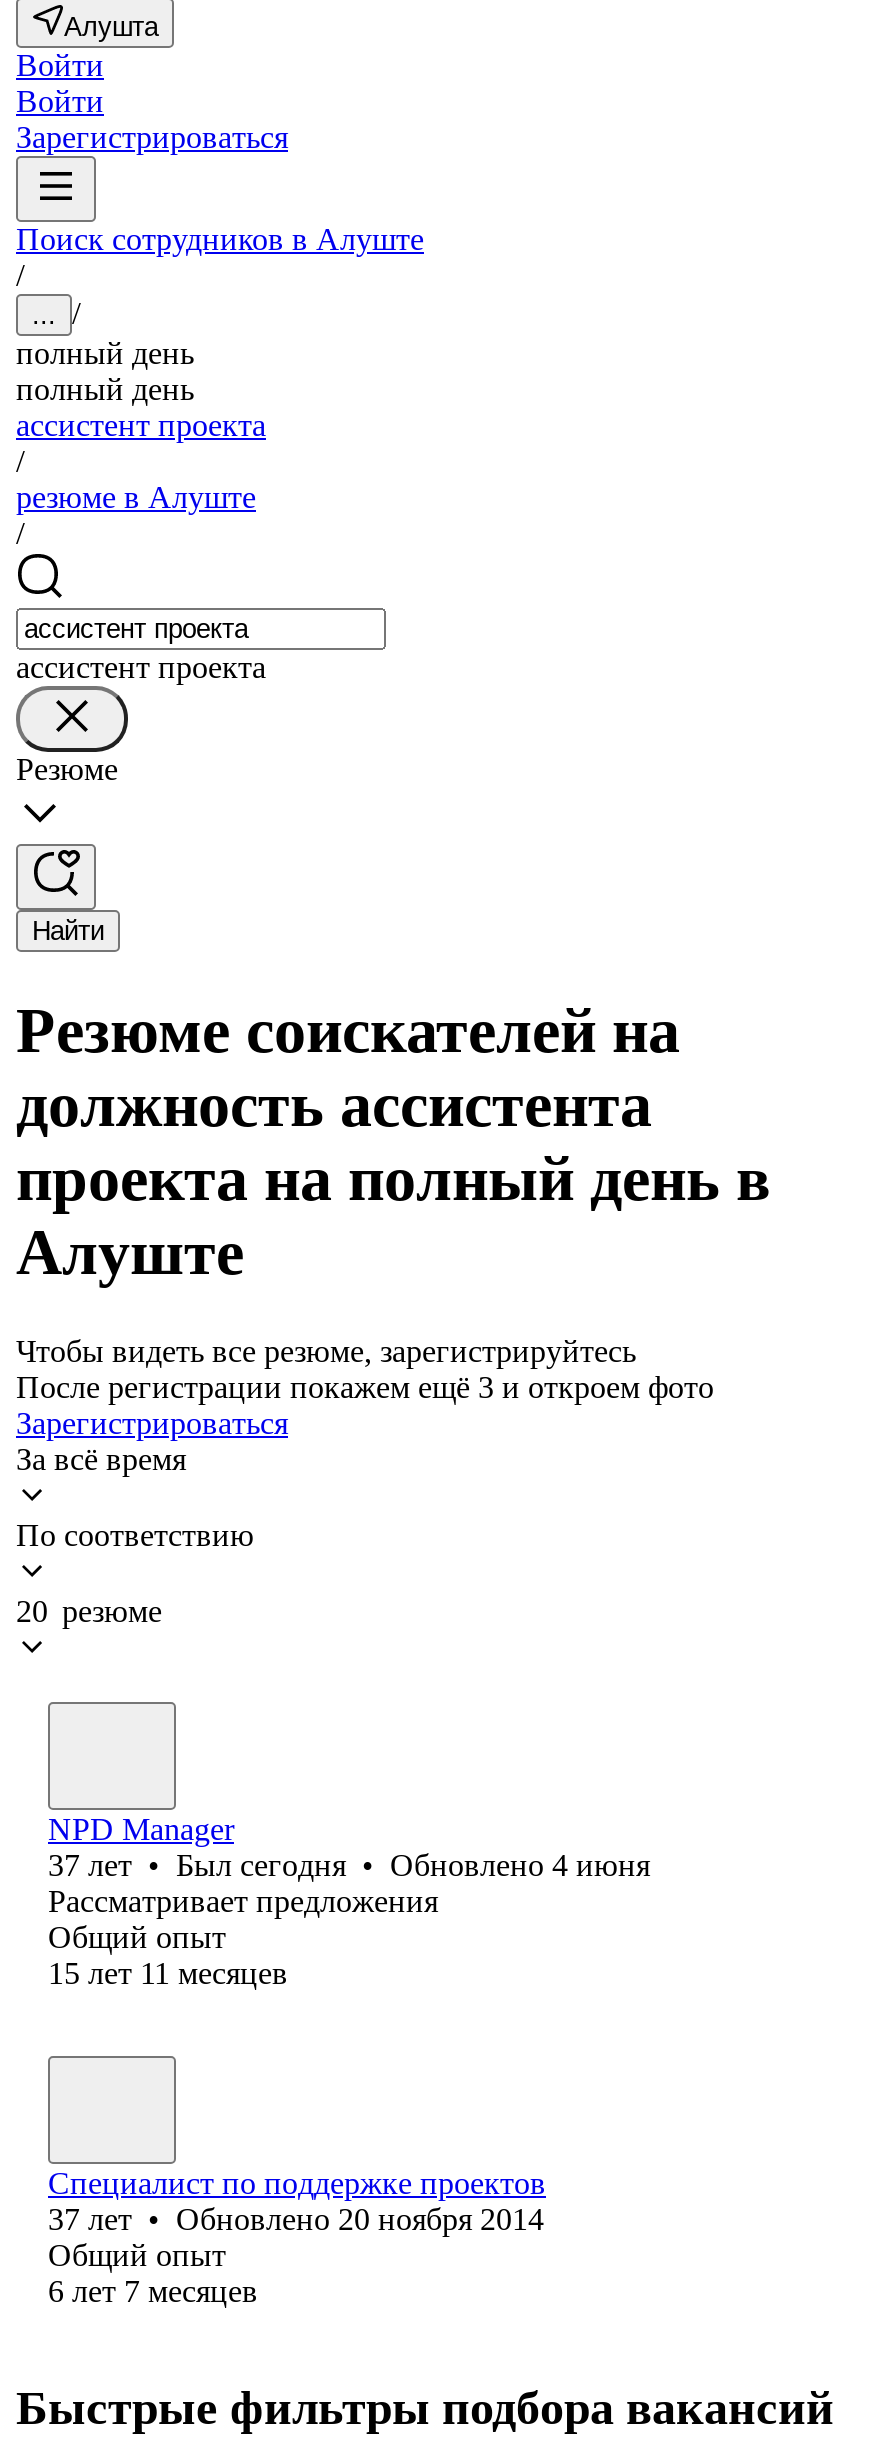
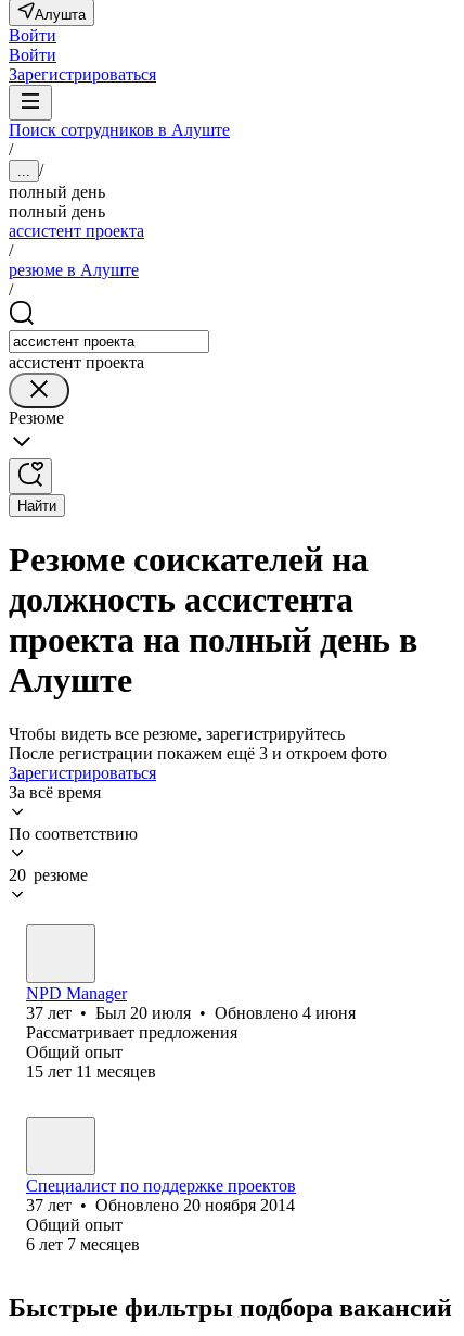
[48,1848,650,1882] 37 лет • Был сегодня • Обновлено 4 июня -> [26,1004,356,1022] 37 лет • Был 20 июля • Обновлено 4 июня

